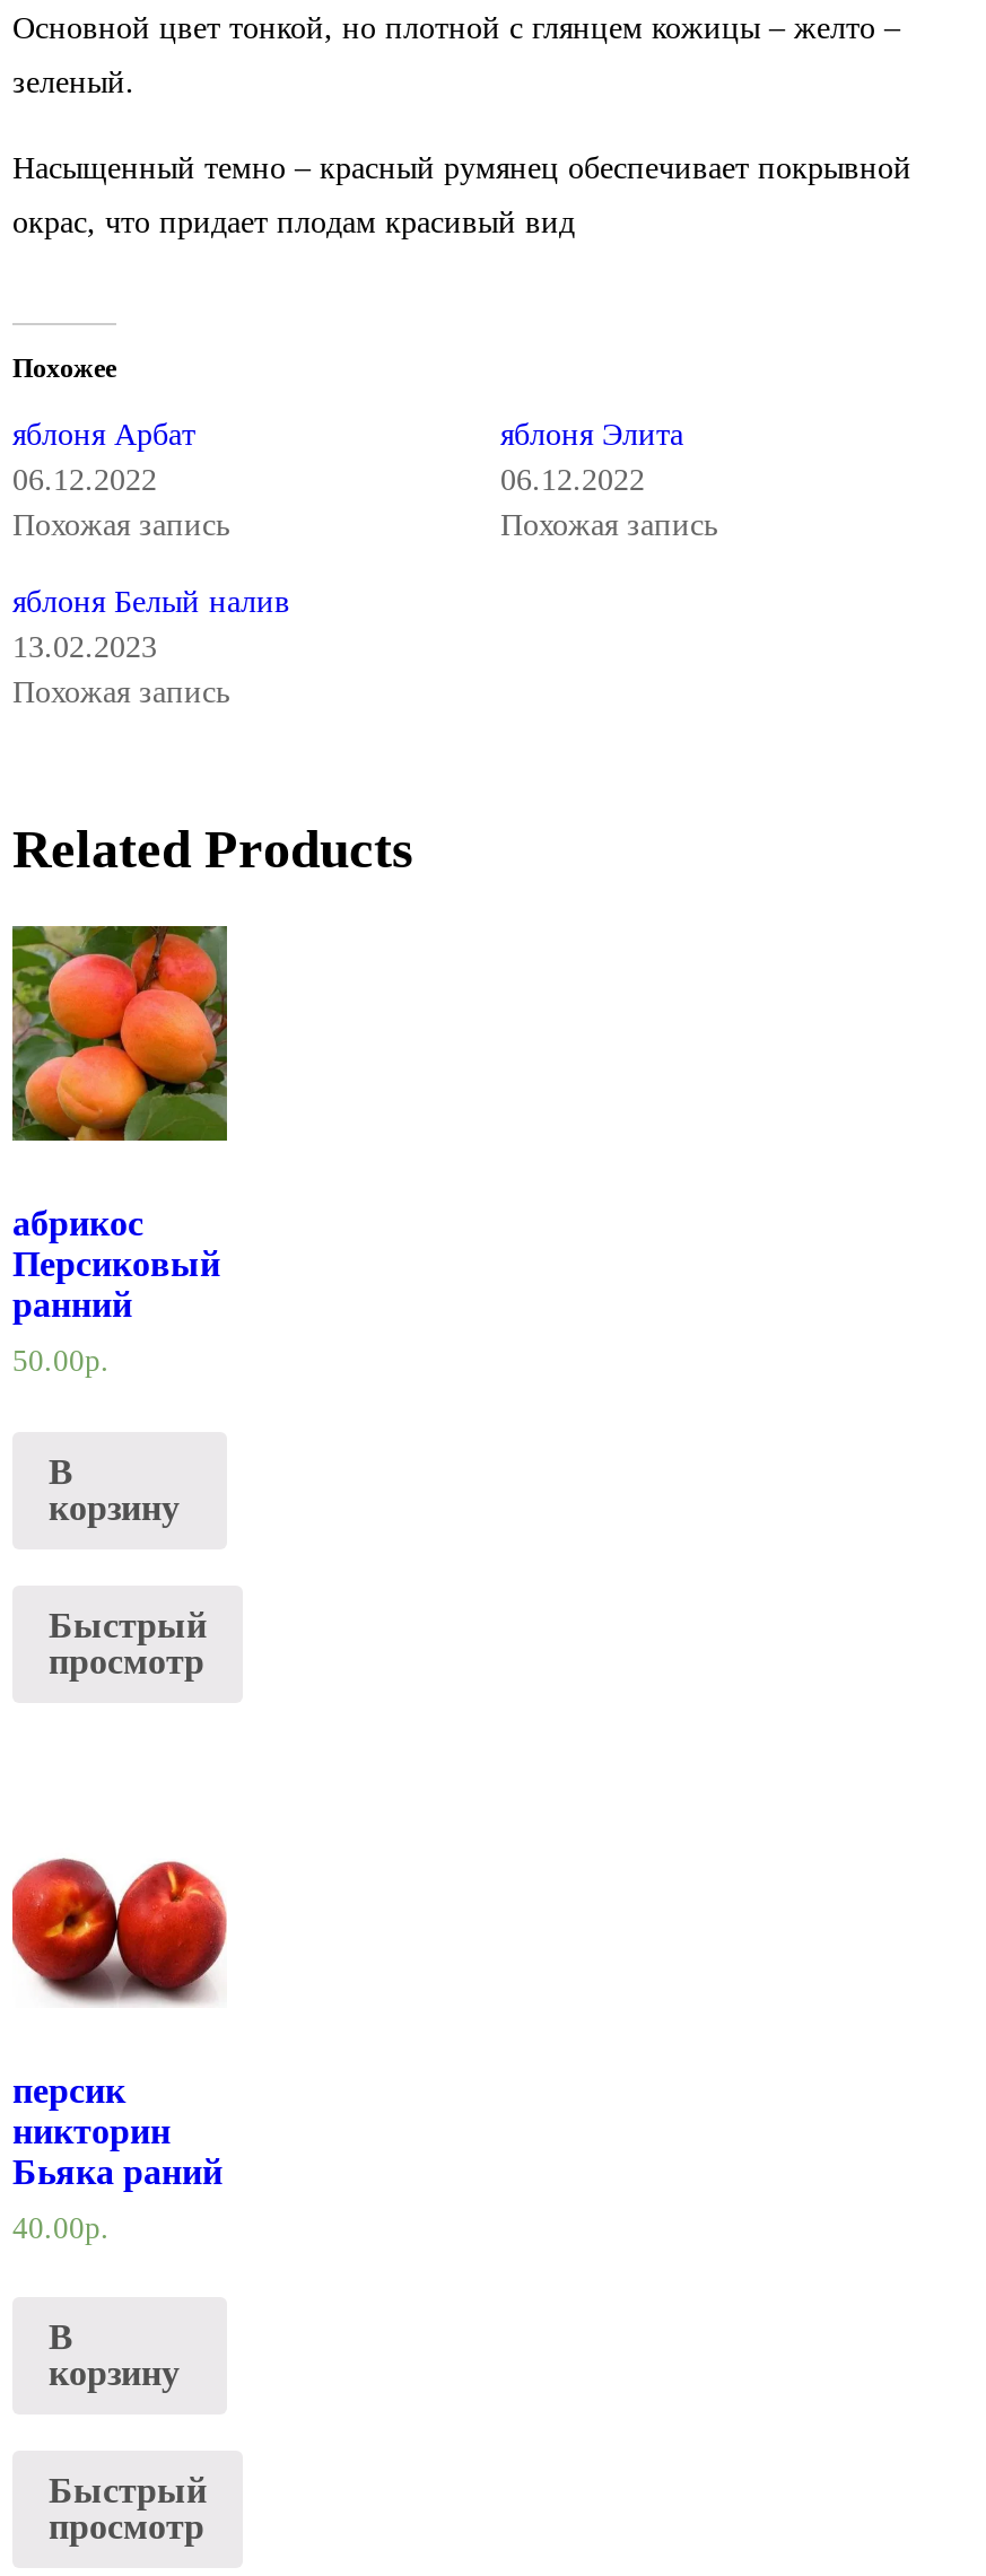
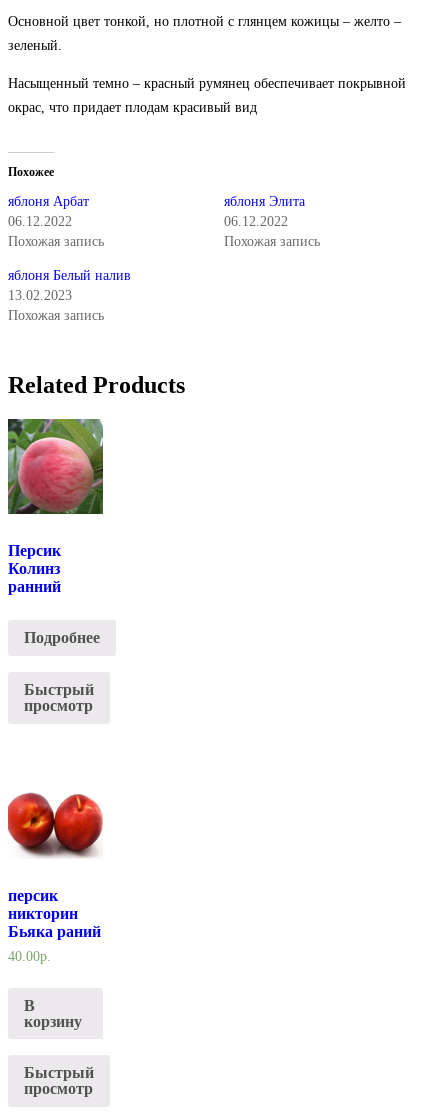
[10,924,229,1284] [image] | абрикос | Персиковый -> [7,418,103,577] [image] | Персик | Колинз
[12,1345,180,1527] 50.00р. | В | корзину -> [24,629,100,646] Подробнее

